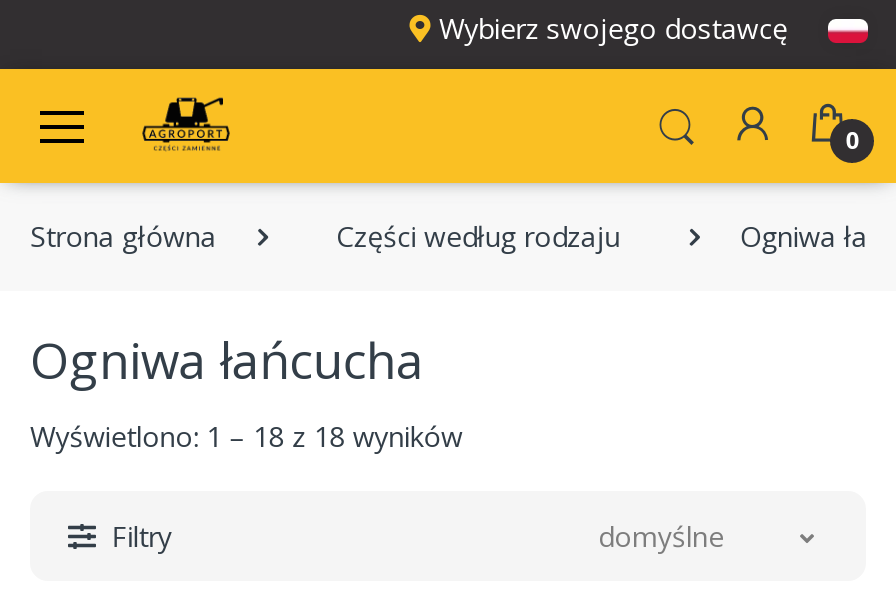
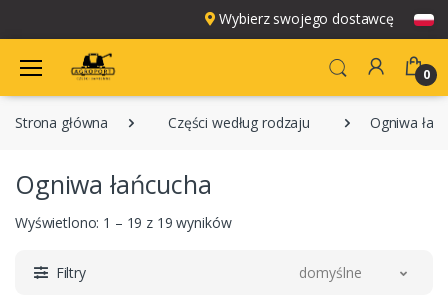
[30,418,463,456] Wyświetlono: 1 – 18 z 18 wyników -> [15,213,231,232] Wyświetlono: 1 – 19 z 19 wyników

